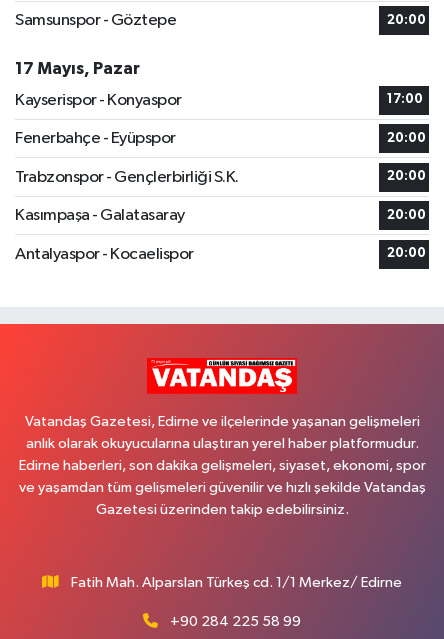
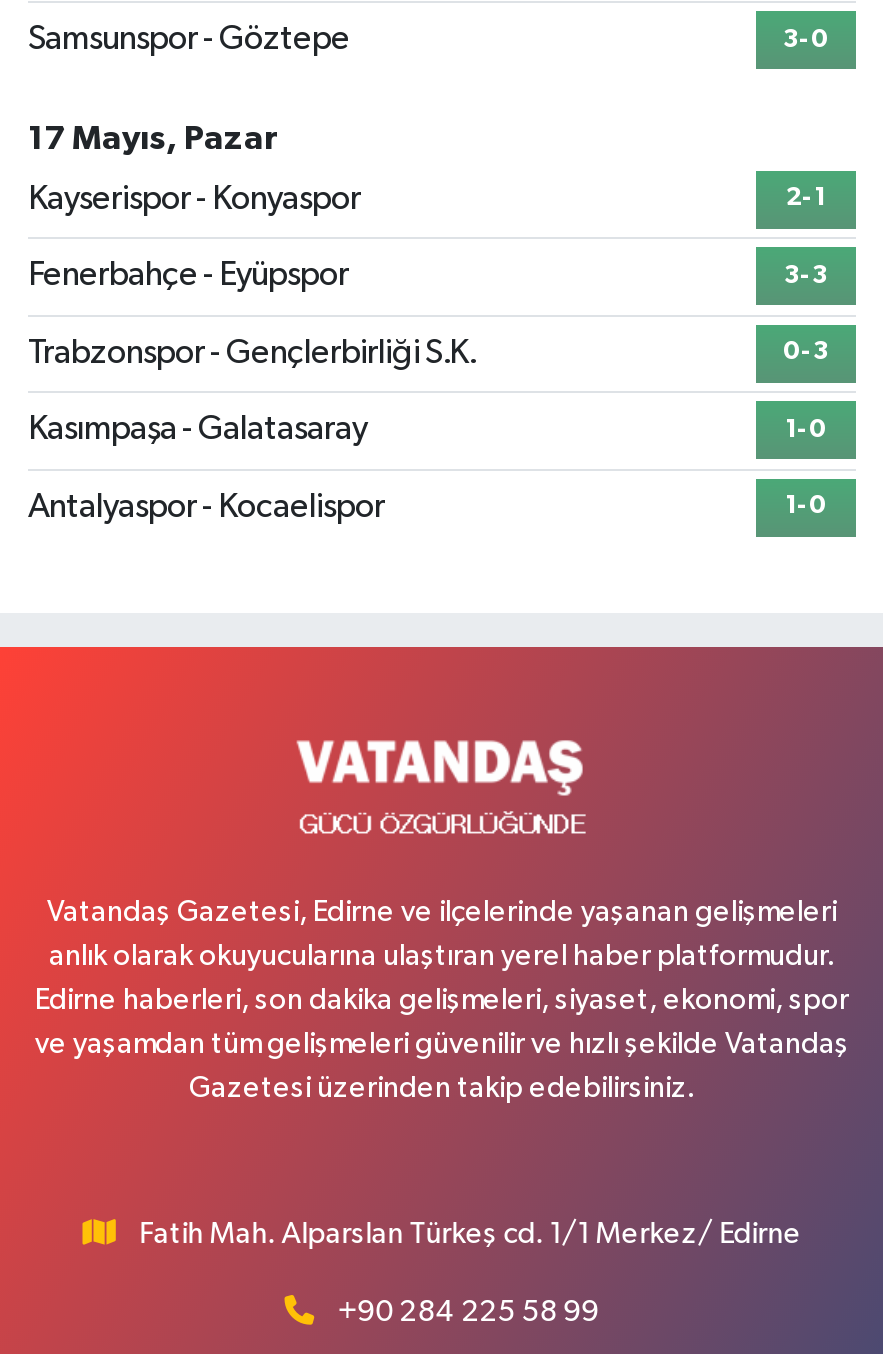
[387,14,426,27] 20:00 -> [783,27,829,53] 3-0
[387,93,423,106] 17:00 -> [786,186,826,212] 2-1
[387,132,426,145] 20:00 -> [784,263,828,289] 3-3
[387,170,426,183] 20:00 -> [783,340,829,366] 0-3
[387,209,426,222] 20:00 -> [785,417,827,443] 1-0
[387,247,426,260] 20:00 -> [785,494,827,520] 1-0
[147,358,298,395] [image] -> [296,738,592,858] [image]

